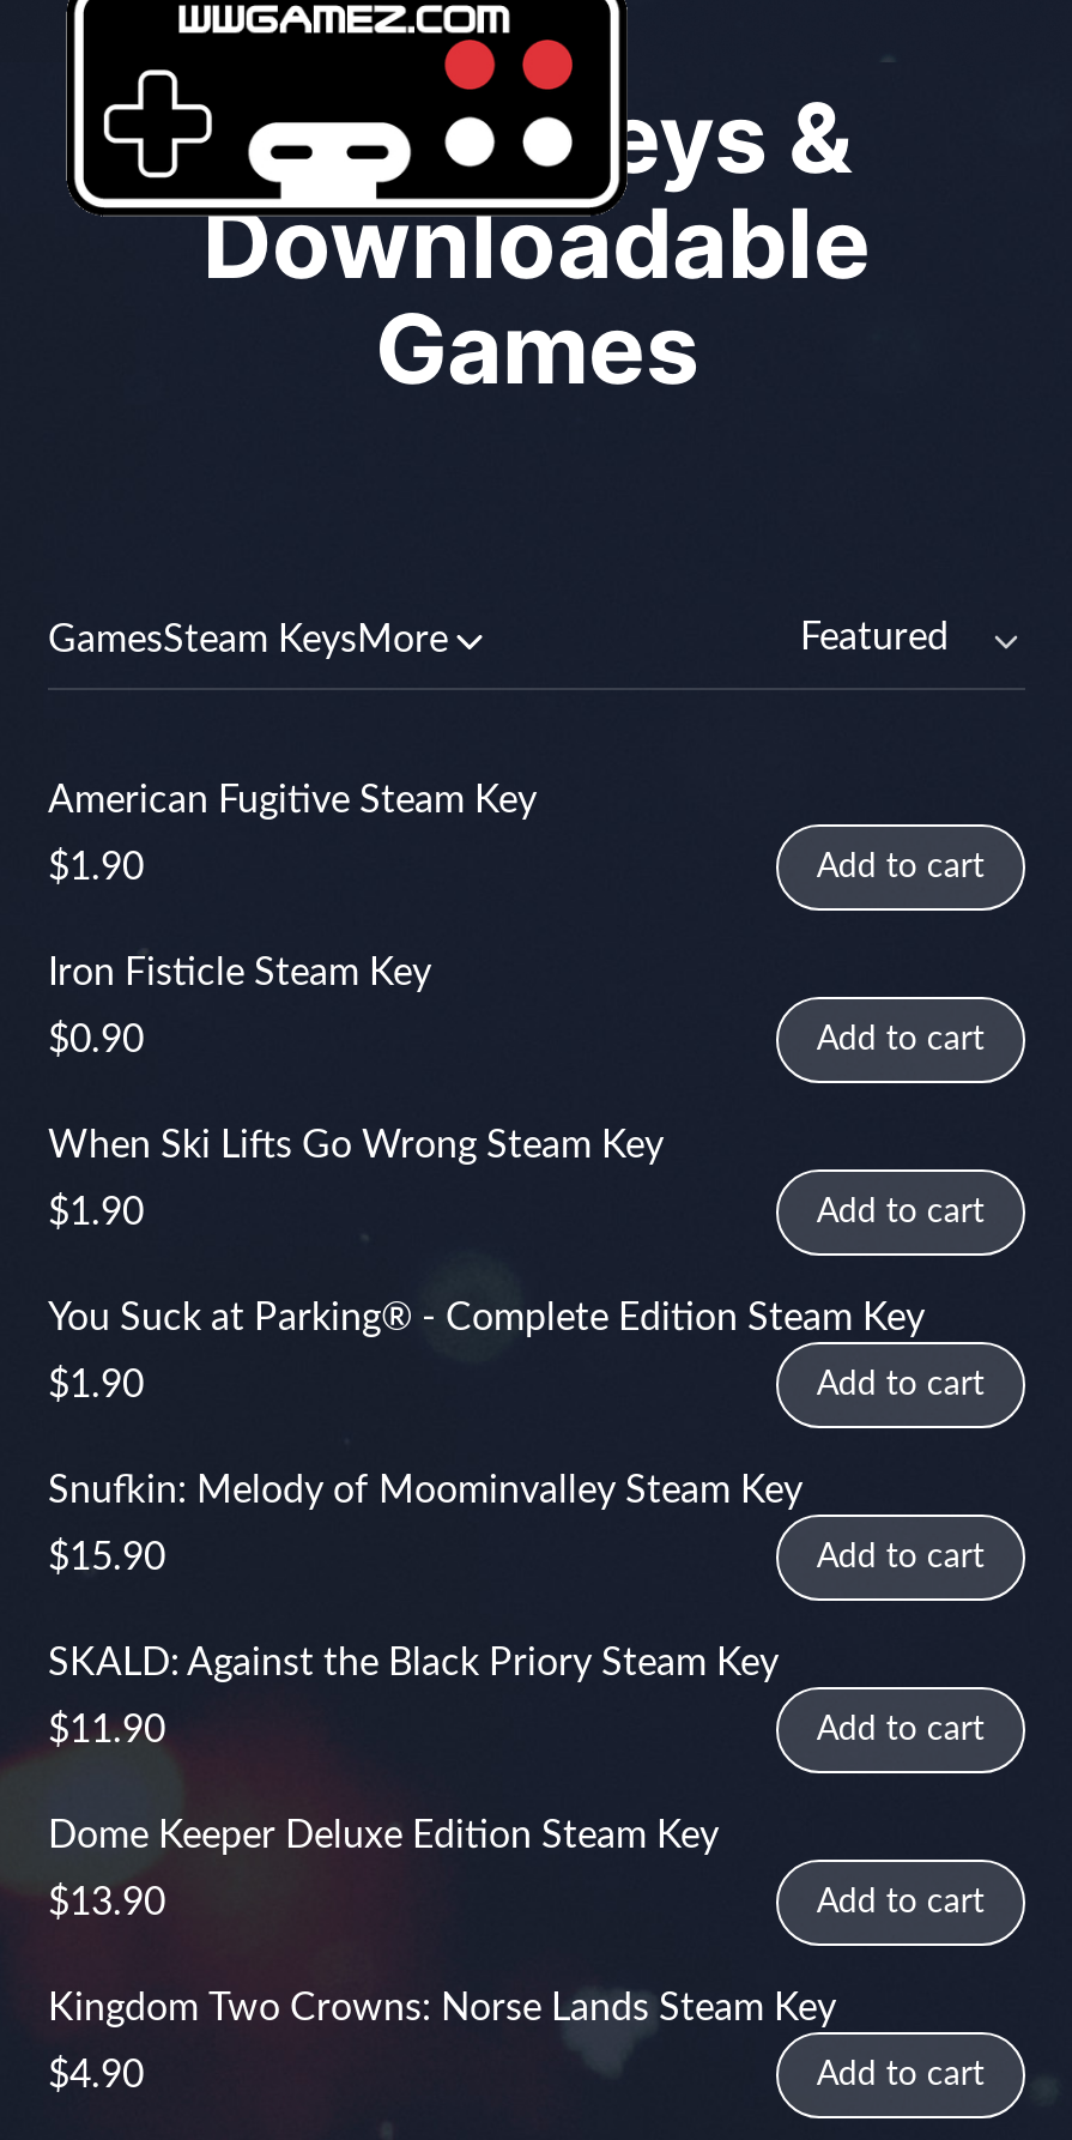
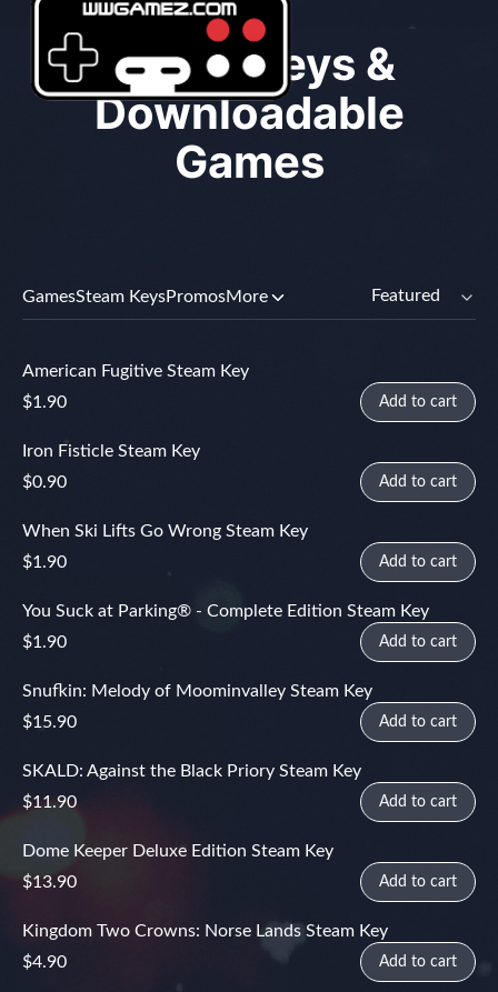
[48,621,448,659] GamesSteam KeysMore -> [22,288,268,305] GamesSteam KeysPromosMore

